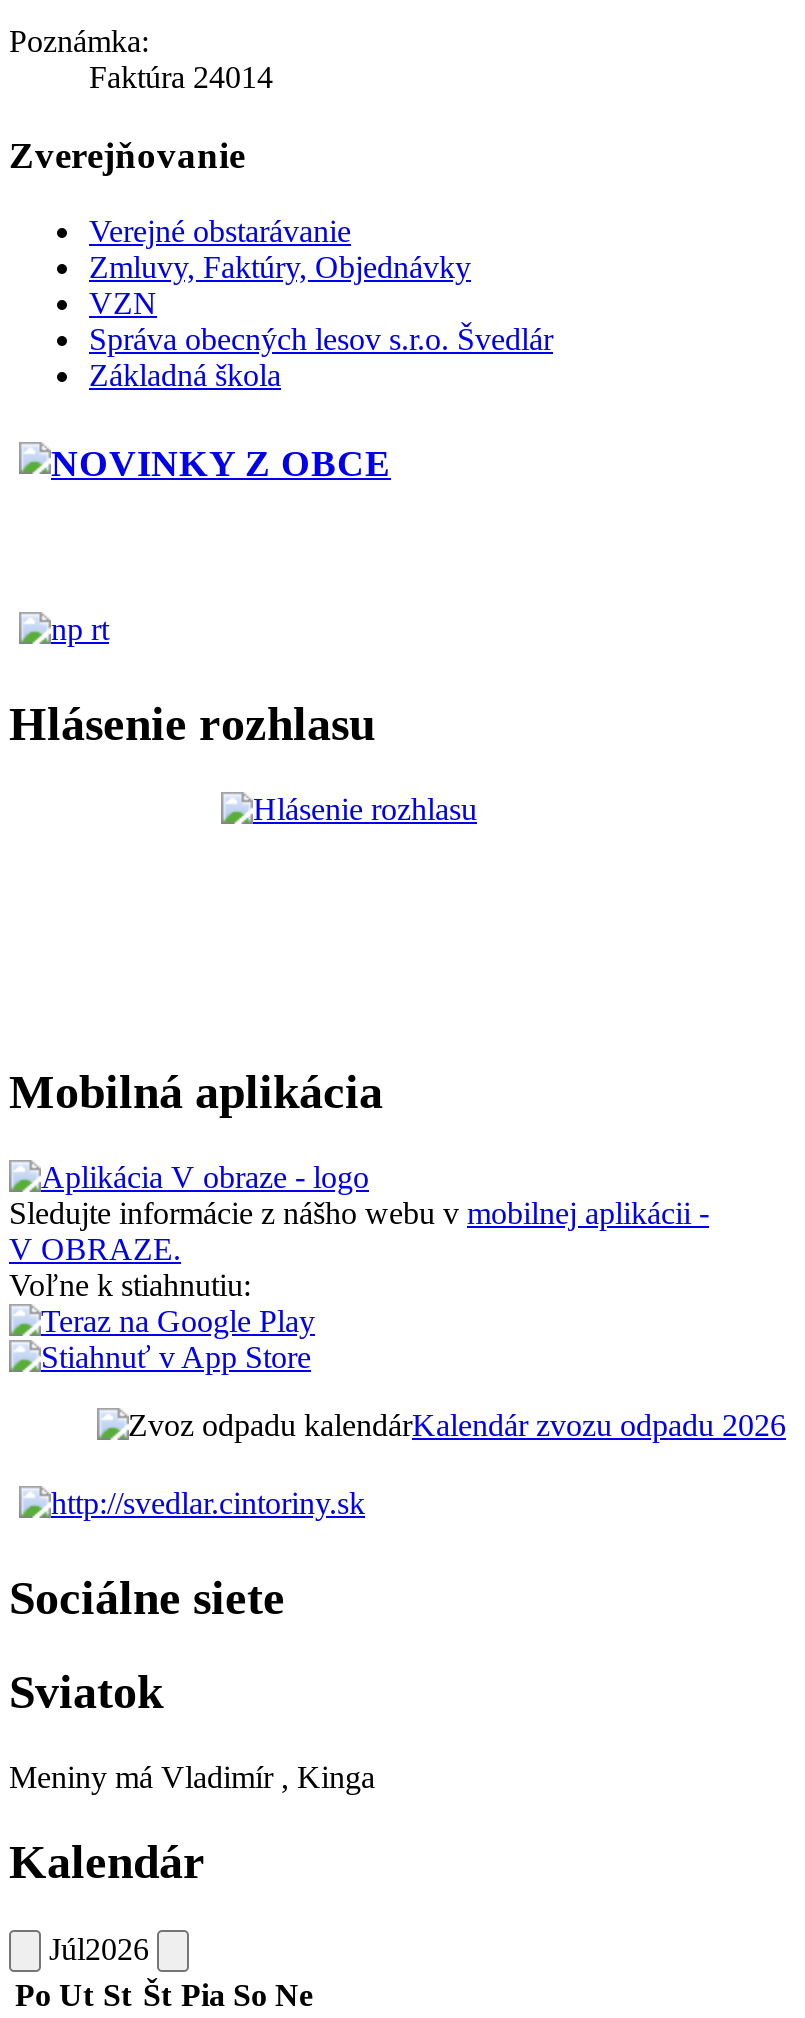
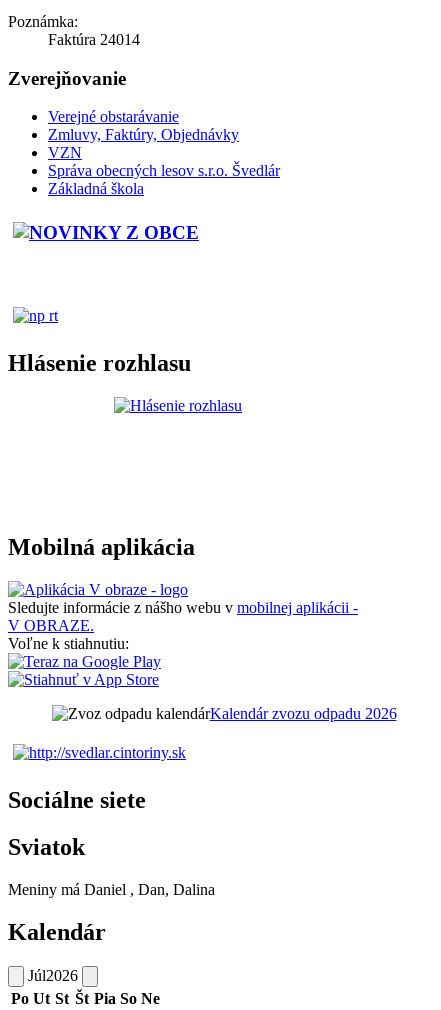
[9,1760,375,1794] Meniny má Vladimír , Kinga -> [8,881,215,898] Meniny má Daniel , Dan, Dalina

